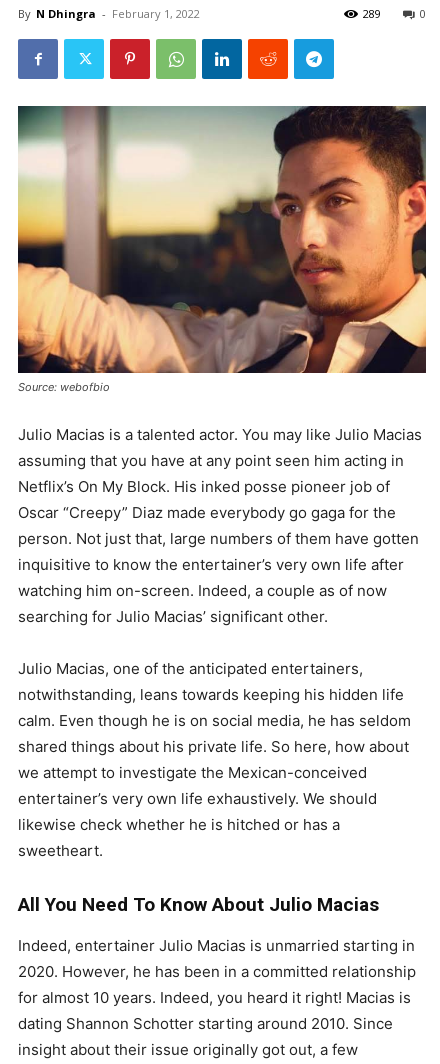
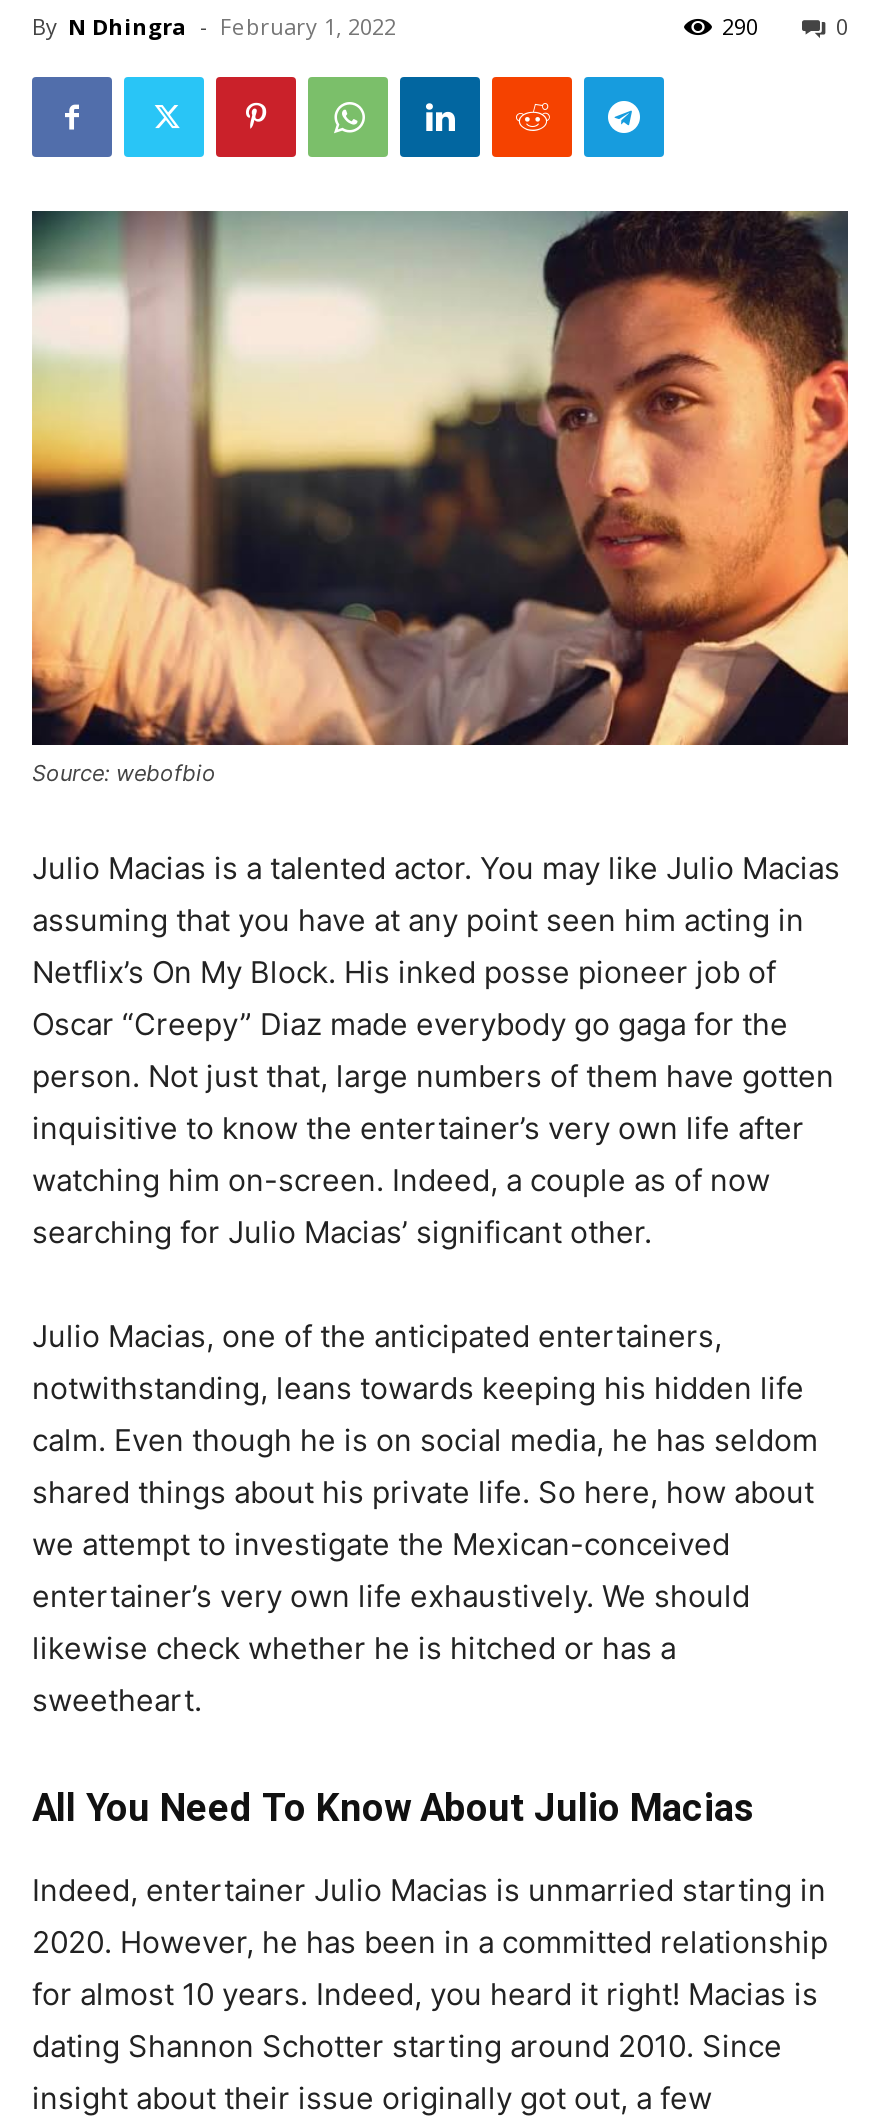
[363,6,381,21] 289 -> [722,11,758,41] 290

